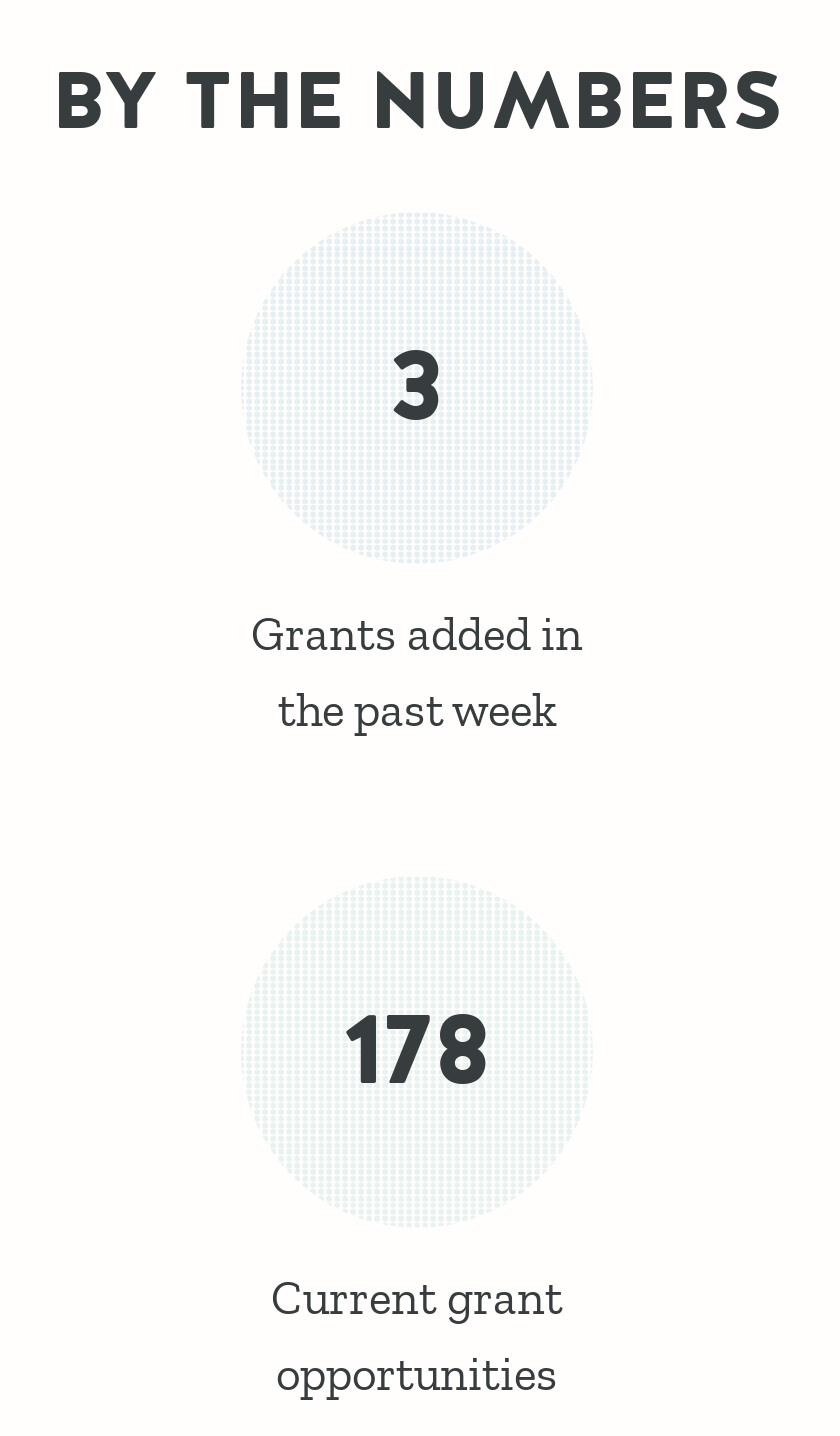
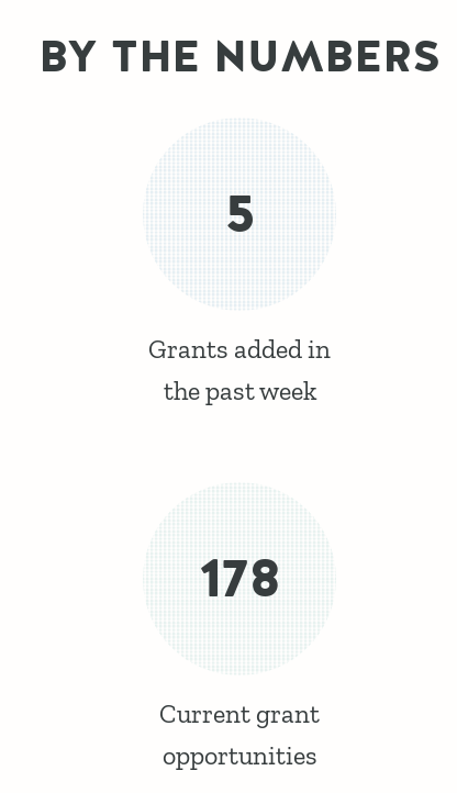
[389,320,445,456] 3 -> [224,177,255,252] 5

